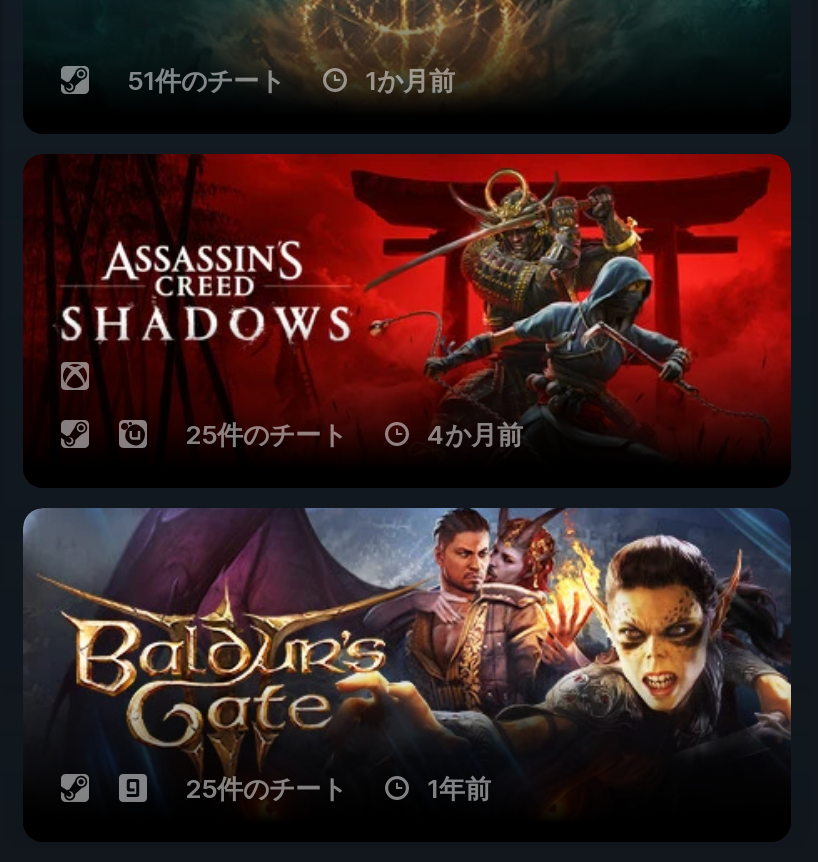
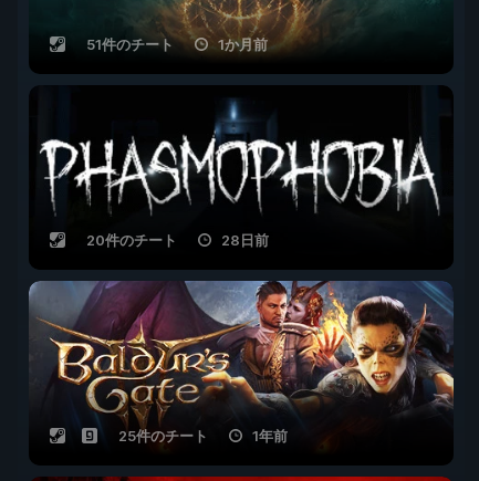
[23,152,793,452] [image] | 25件のチート | 4か月前 -> [30,85,454,249] [image] | 20件のチート | 28日前

